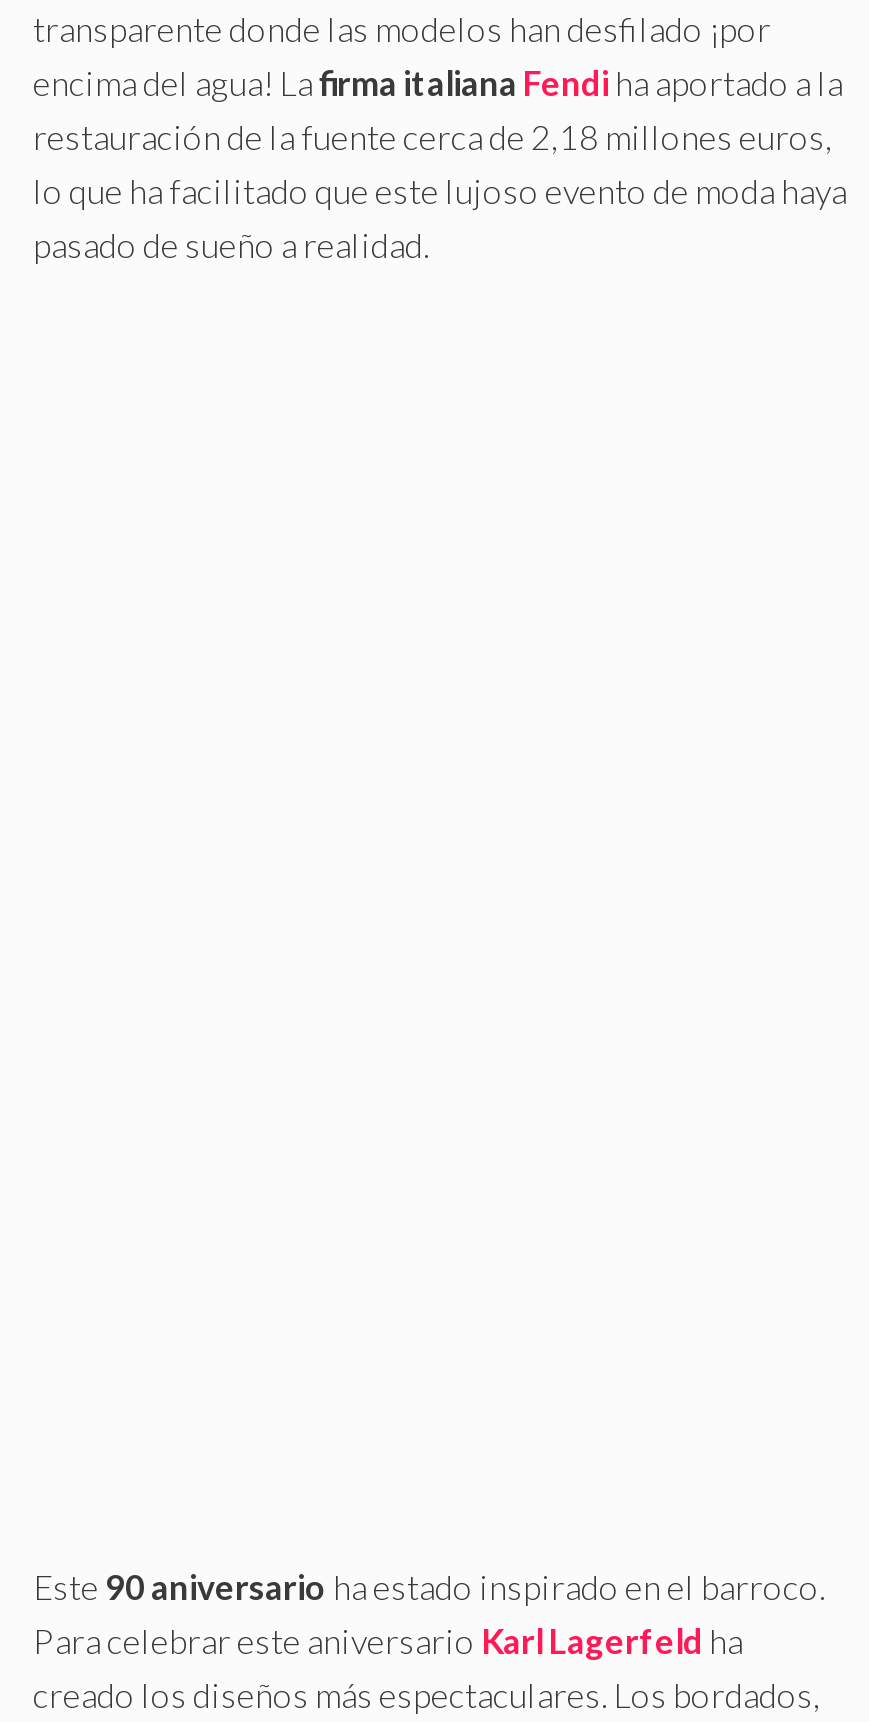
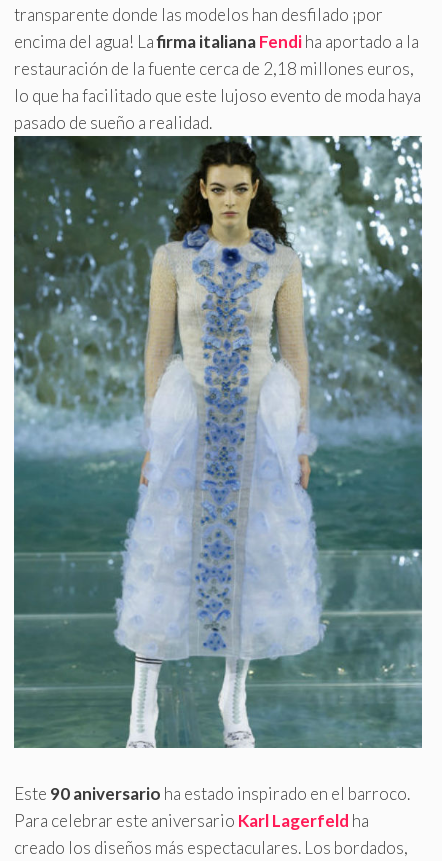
none -> [13,135,423,749] [image]

